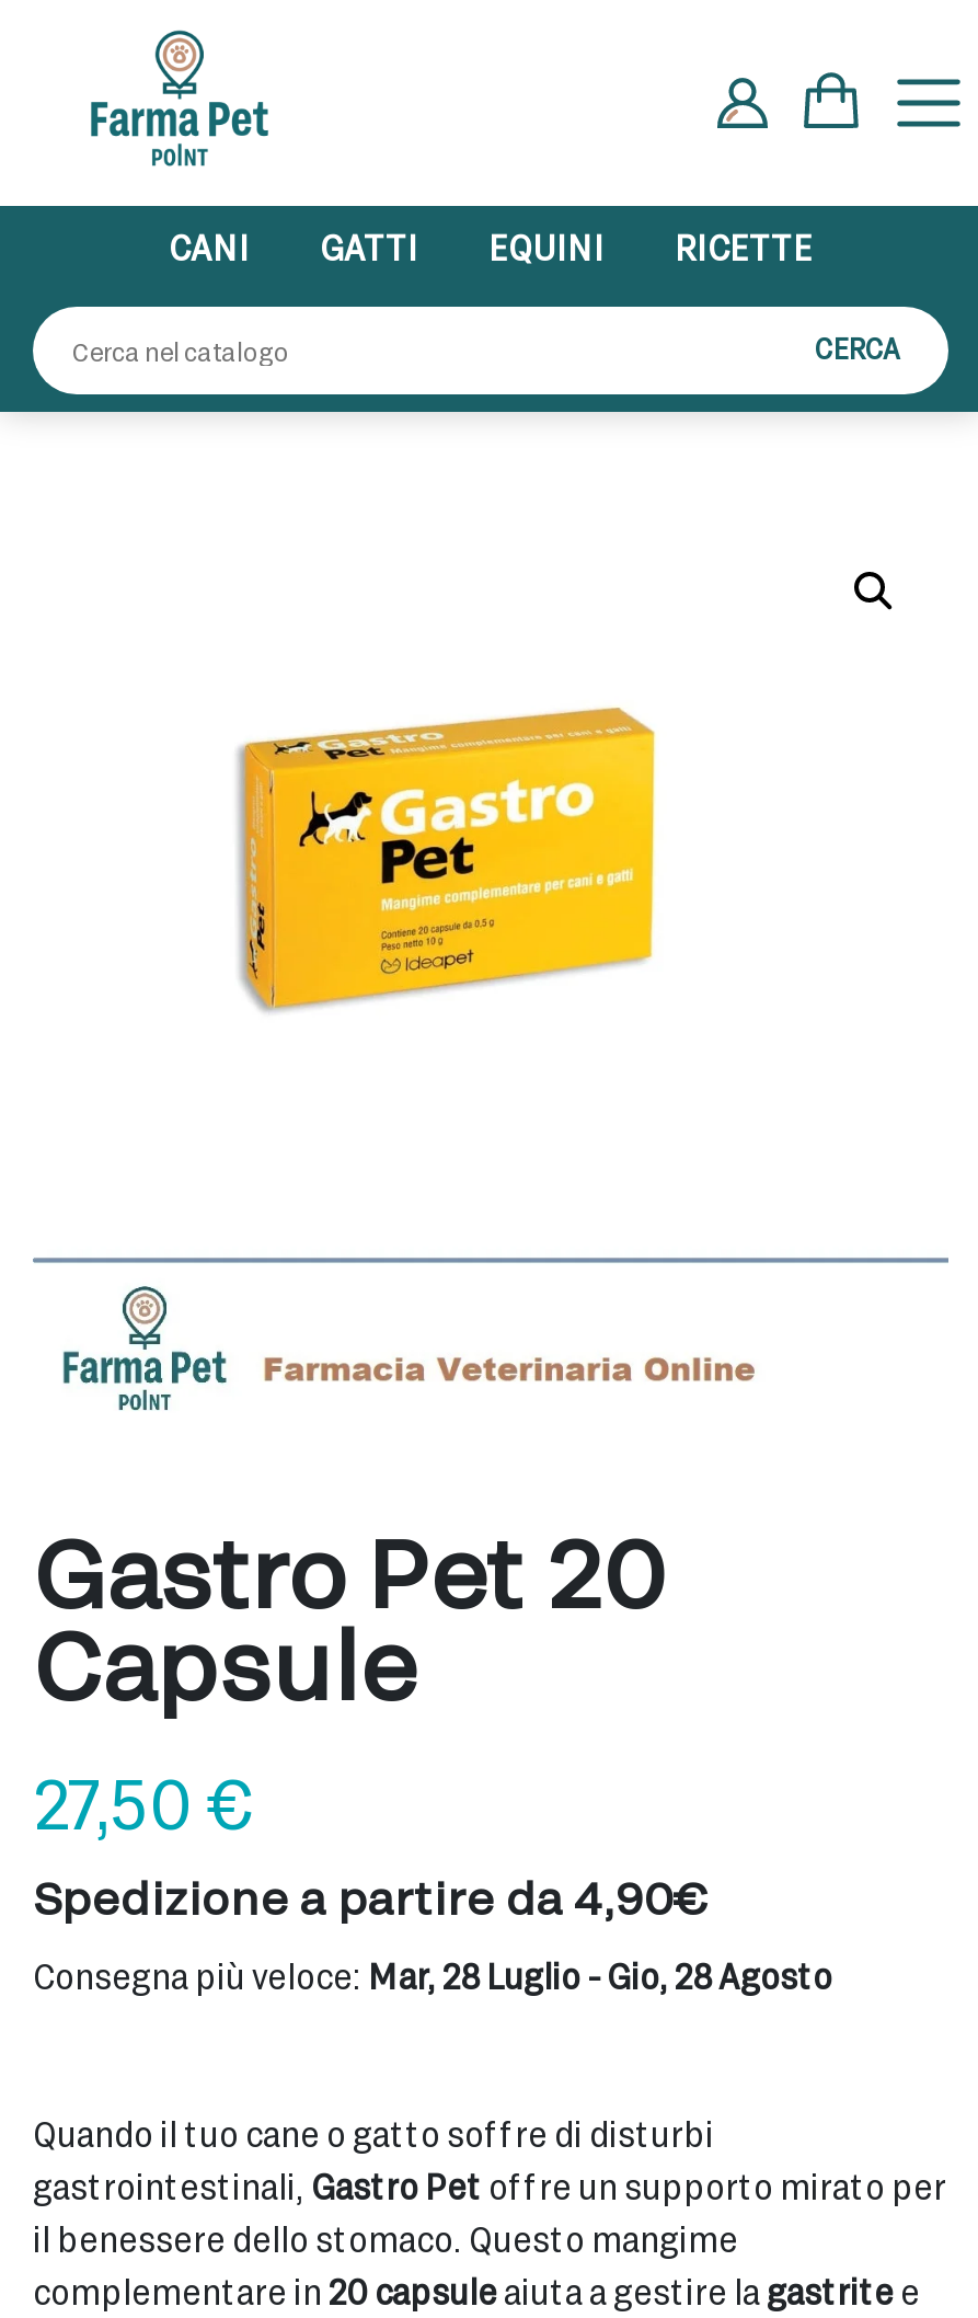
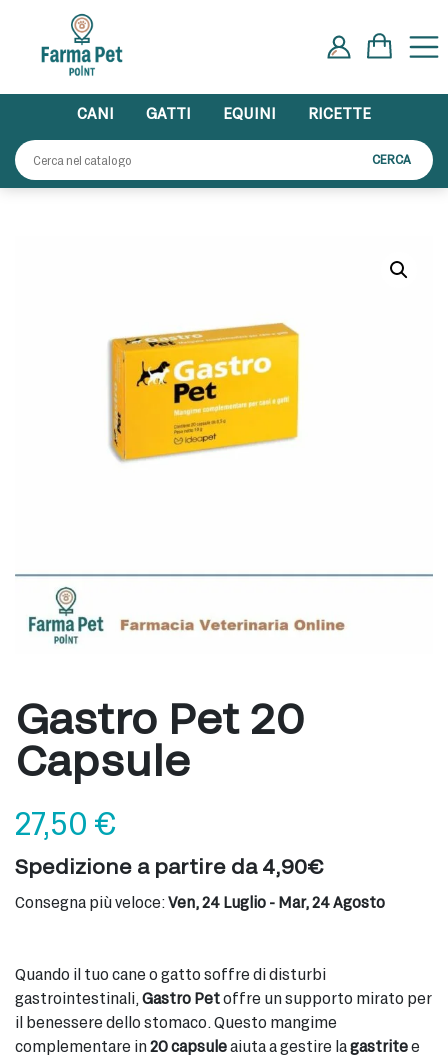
[33,1955,832,1996] Consegna più veloce: Mar, 28 Luglio - Gio, 28 Agosto -> [15,892,385,911] Consegna più veloce: Ven, 24 Luglio - Mar, 24 Agosto

